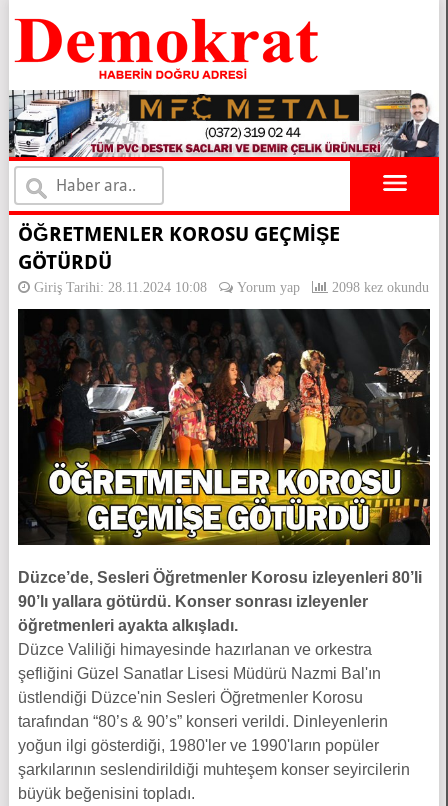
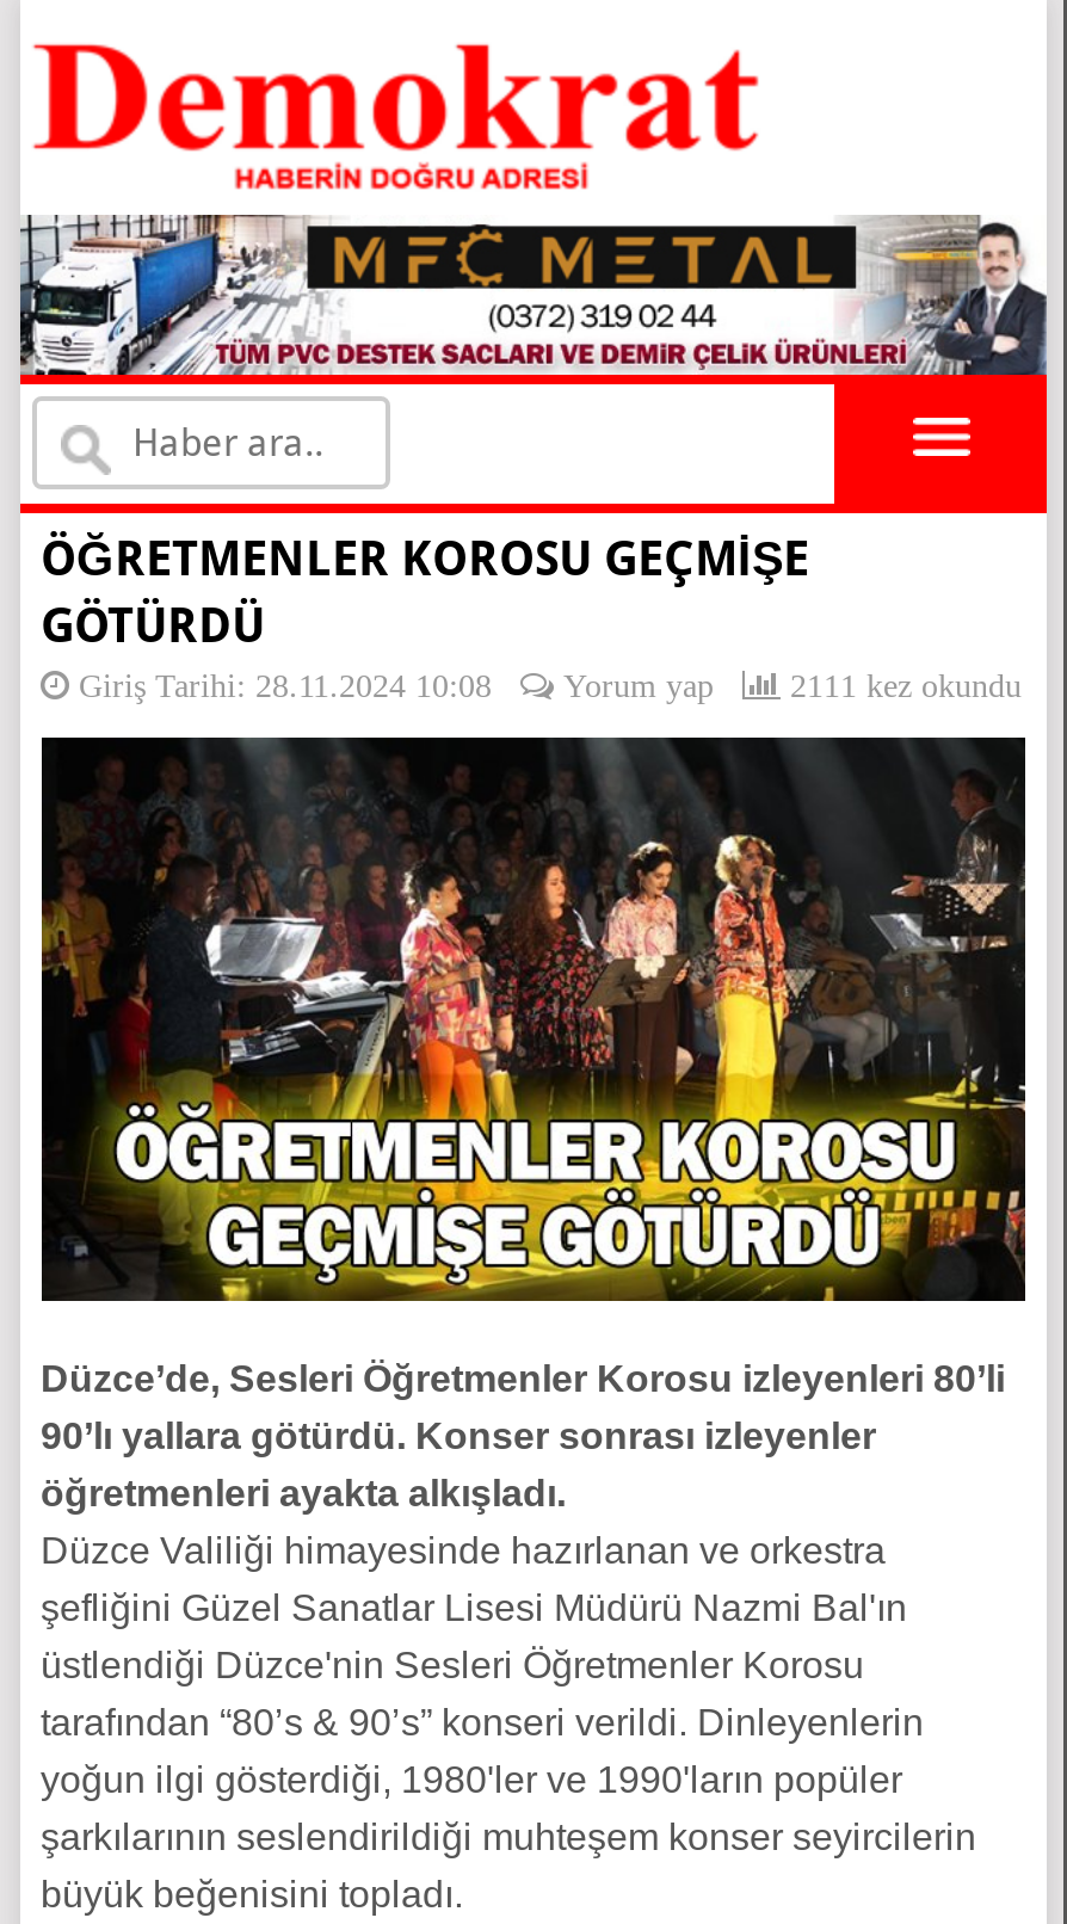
[236,280,428,294] Yorum yap 2098 kez okundu -> [563,669,1022,702] Yorum yap 2111 kez okundu

